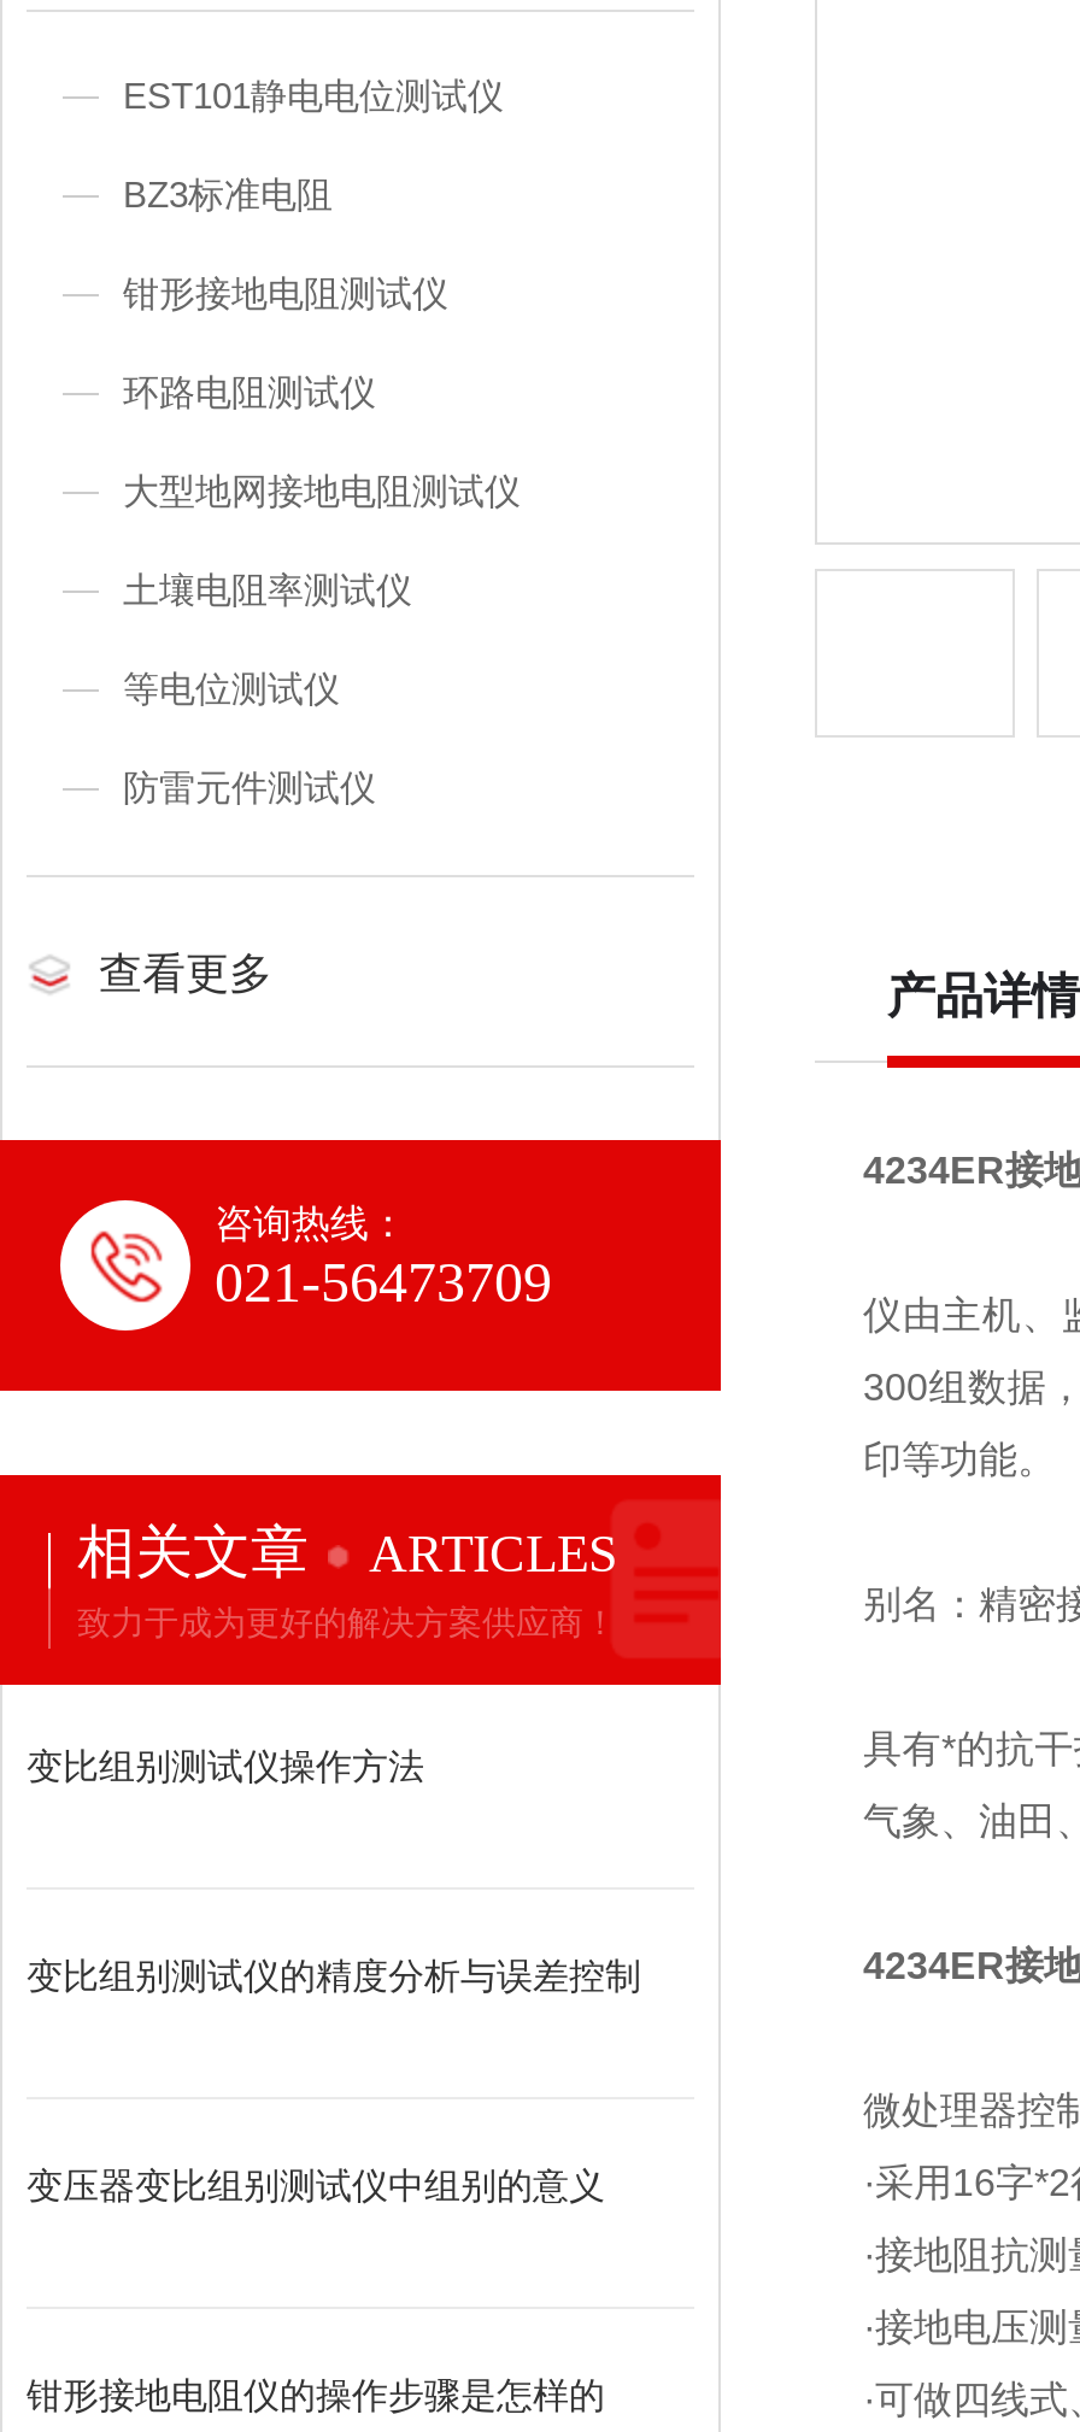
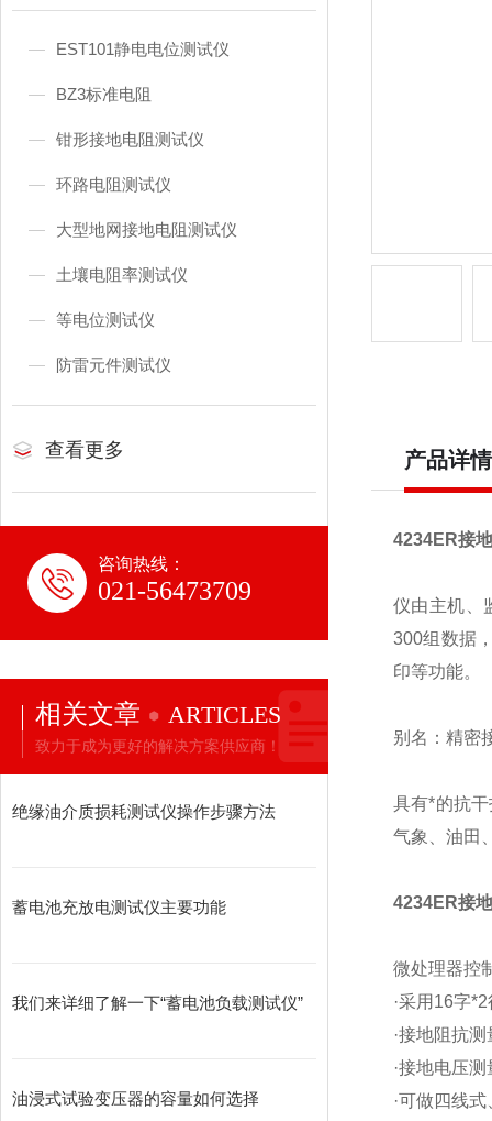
[27,1745,424,1786] 变比组别测试仪操作方法 -> [12,802,276,821] 绝缘油介质损耗测试仪操作步骤方法
[27,1955,641,1996] 变比组别测试仪的精度分析与误差控制 -> [12,898,226,916] 蓄电池充放电测试仪主要功能
[27,2164,605,2205] 变压器变比组别测试仪中组别的意义 -> [12,993,303,1012] 我们来详细了解一下“蓄电池负载测试仪”
[27,2374,605,2415] 钳形接地电阻仪的操作步骤是怎样的 -> [12,1089,259,1108] 油浸式试验变压器的容量如何选择

